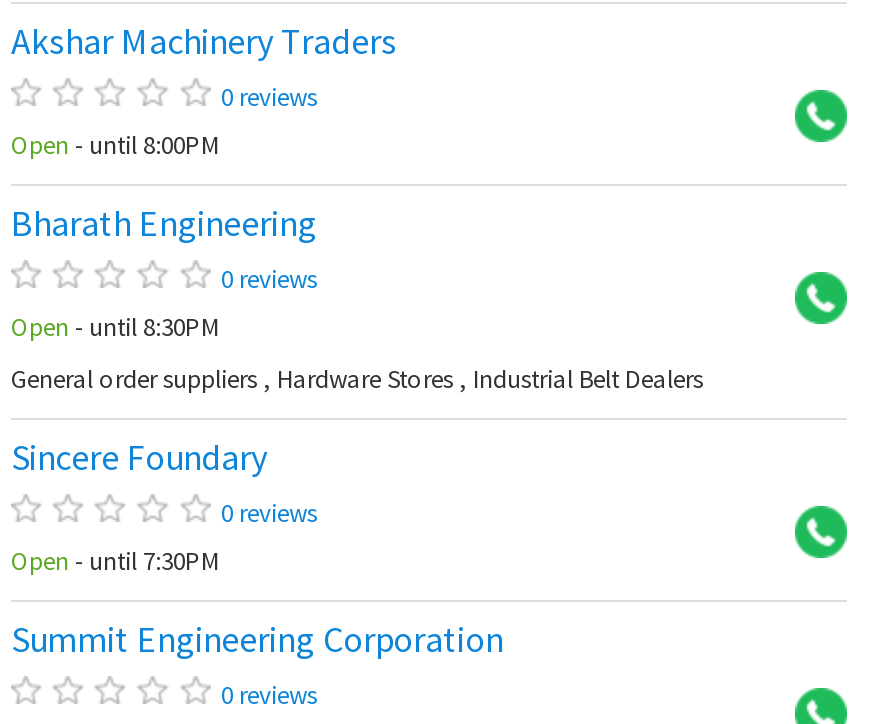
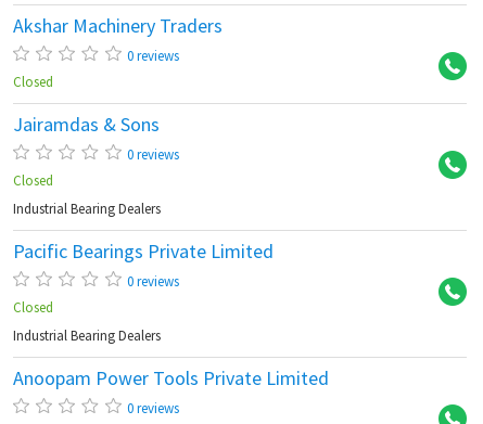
[11,128,219,162] Open - until 8:00PM -> [13,73,53,91] Closed
[11,200,317,246] Bharath Engineering -> [13,112,160,137] Jairamdas & Sons
[11,310,219,344] Open - until 8:30PM -> [13,171,53,190] Closed
[11,362,703,396] General order suppliers , Hardware Stores , Industrial Belt Dealers -> [13,200,161,218] Industrial Bearing Dealers
[11,434,267,480] Sincere Foundary -> [13,239,274,264] Pacific Bearings Private Limited
[11,544,219,578] Open - until 7:30PM -> [13,298,161,345] Closed | Industrial Bearing Dealers
[11,616,503,662] Summit Engineering Corporation -> [13,365,329,390] Anoopam Power Tools Private Limited

